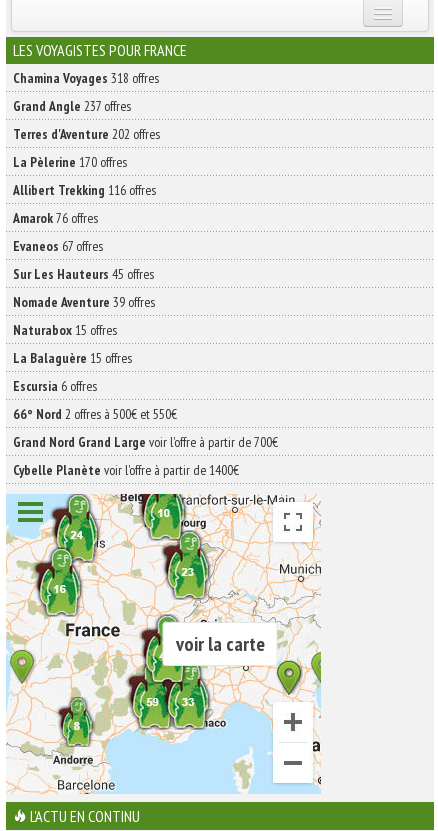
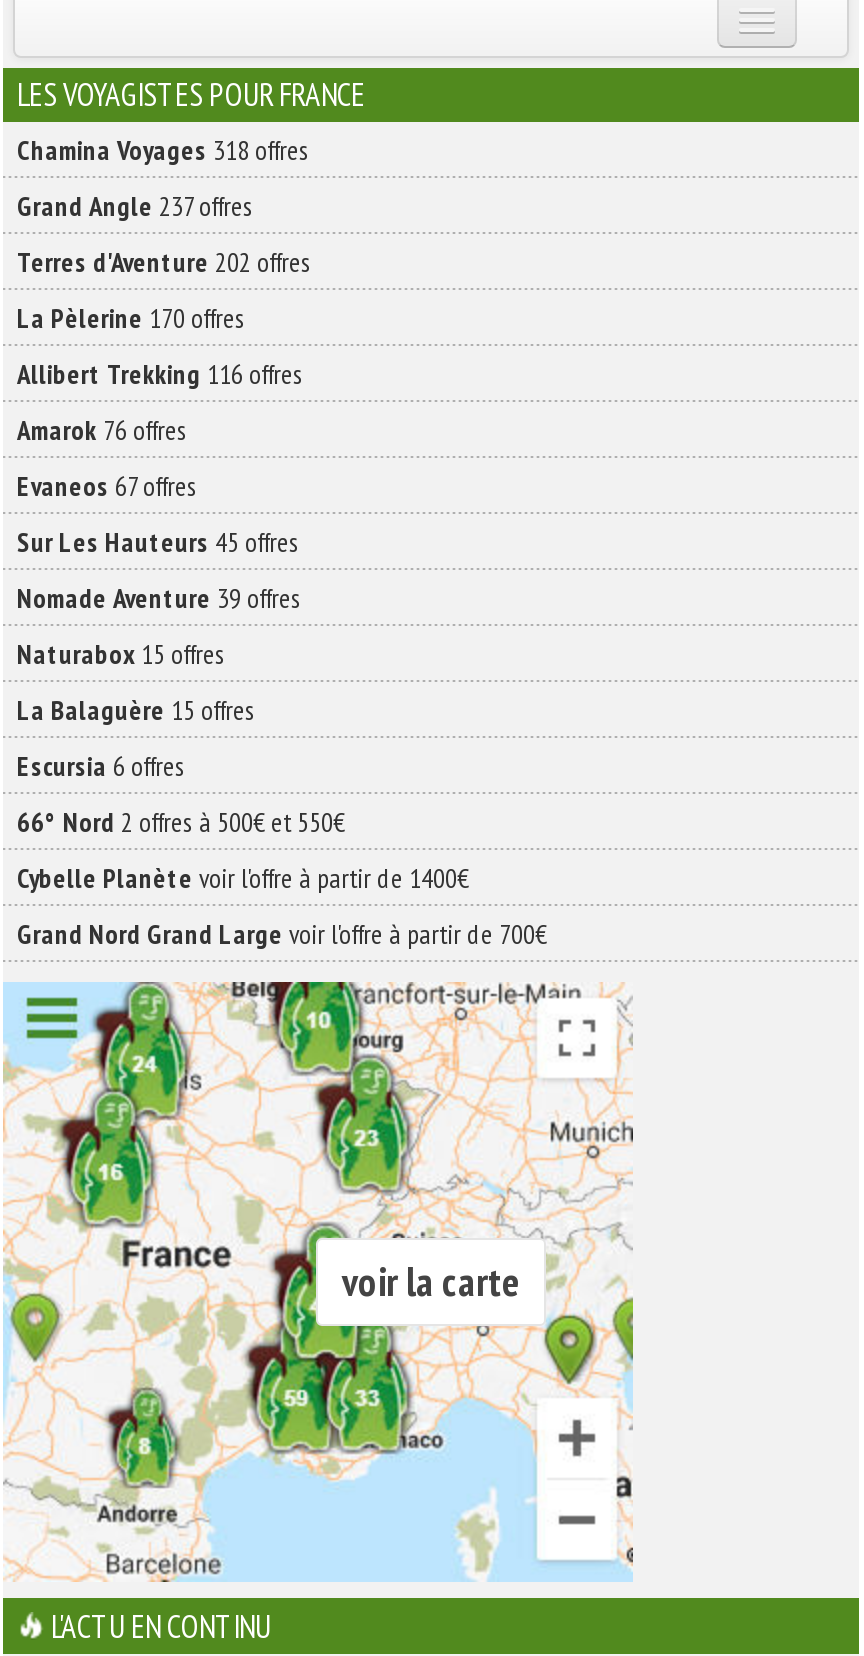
moved [13,433,278,451] -> [17,916,547,952]: Grand Nord Grand Large voir l'offre à partir de 700€
moved [13,461,239,479] -> [17,860,469,896]: Cybelle Planète voir l'offre à partir de 1400€

